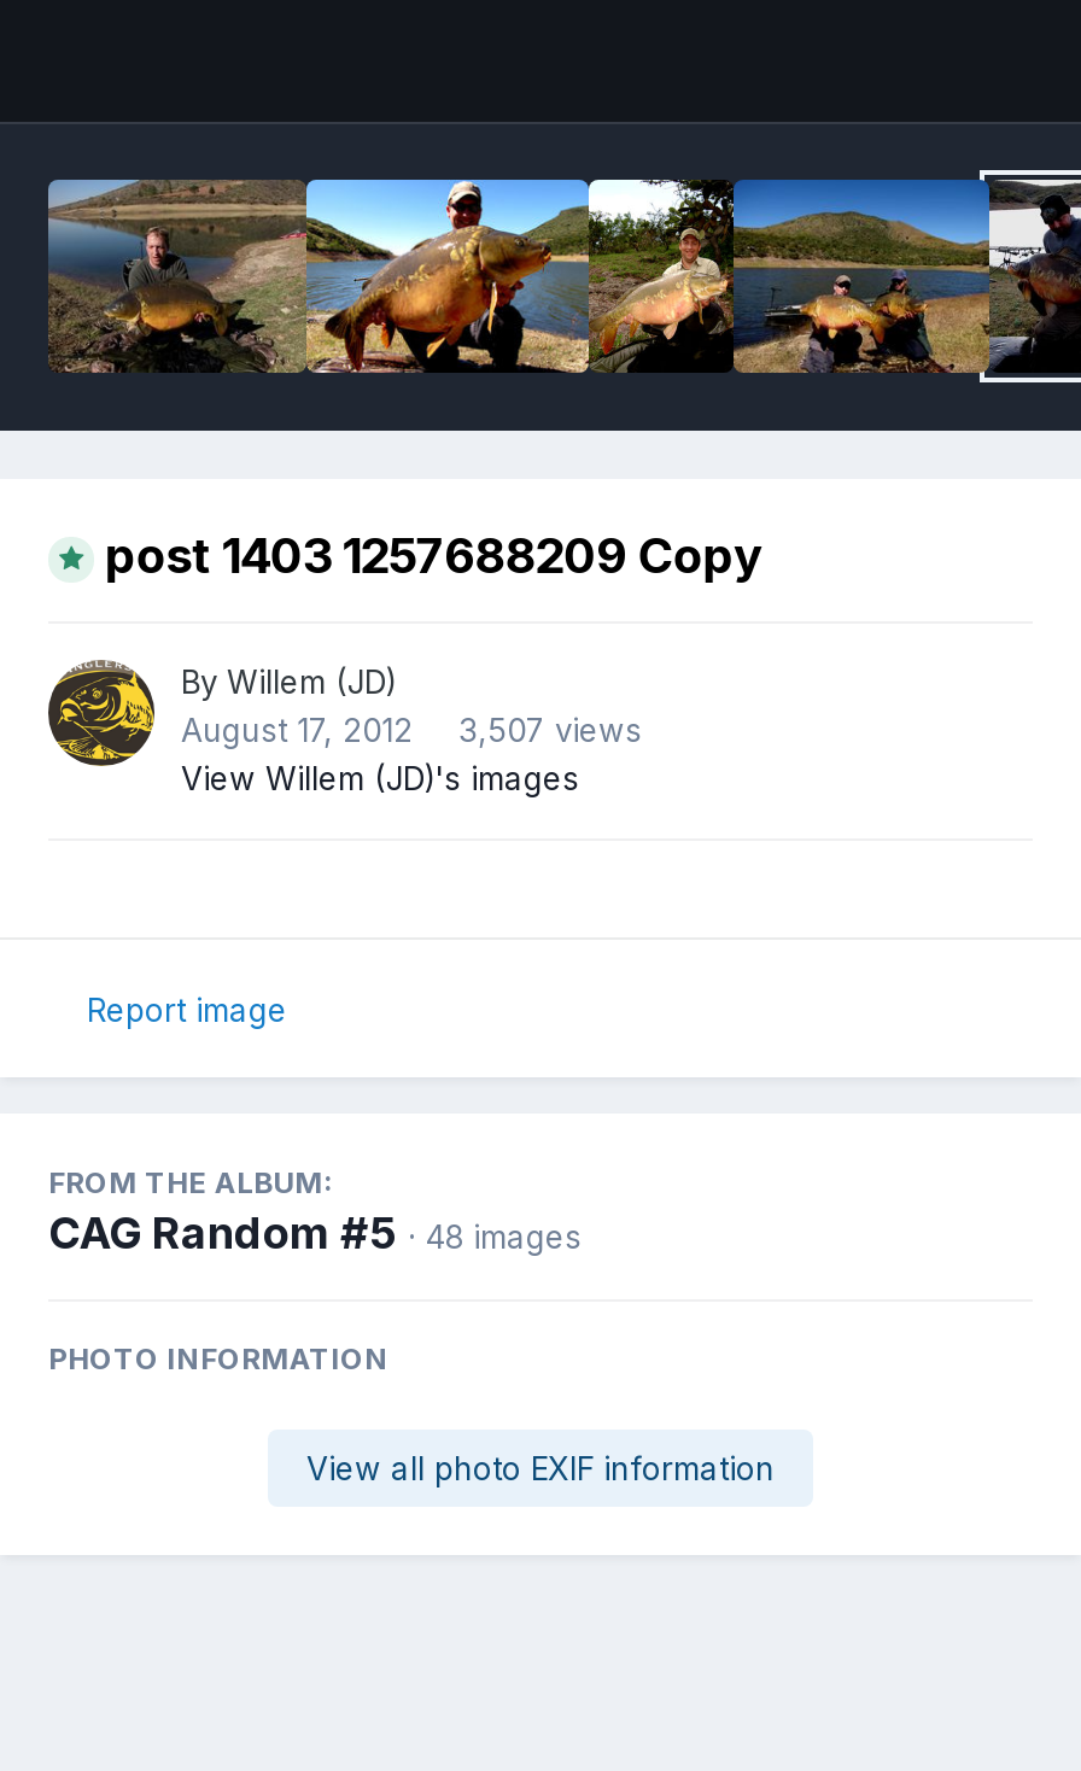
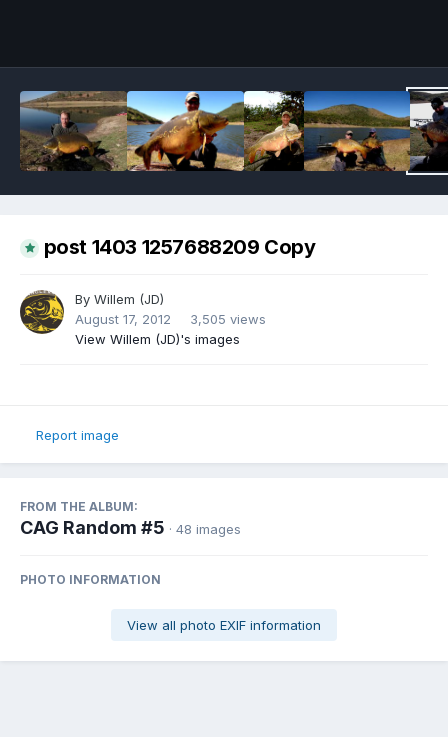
[181,711,642,749] August 17, 2012 3,507 views -> [75,311,266,327] August 17, 2012 3,505 views

